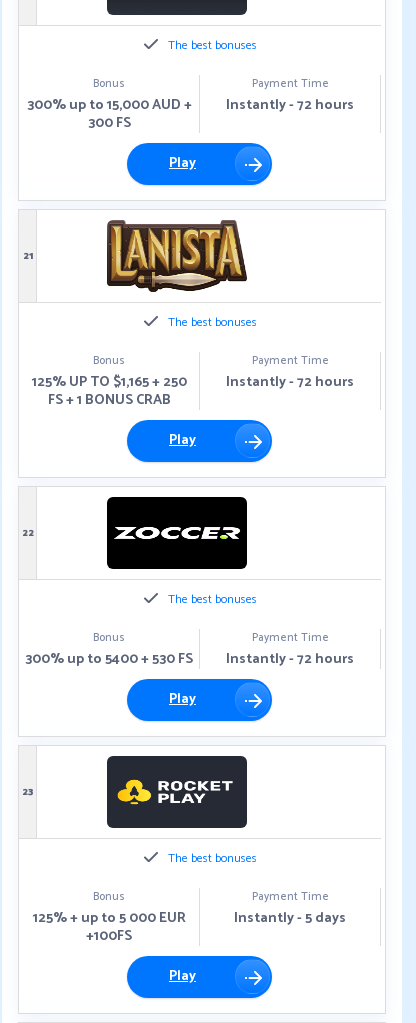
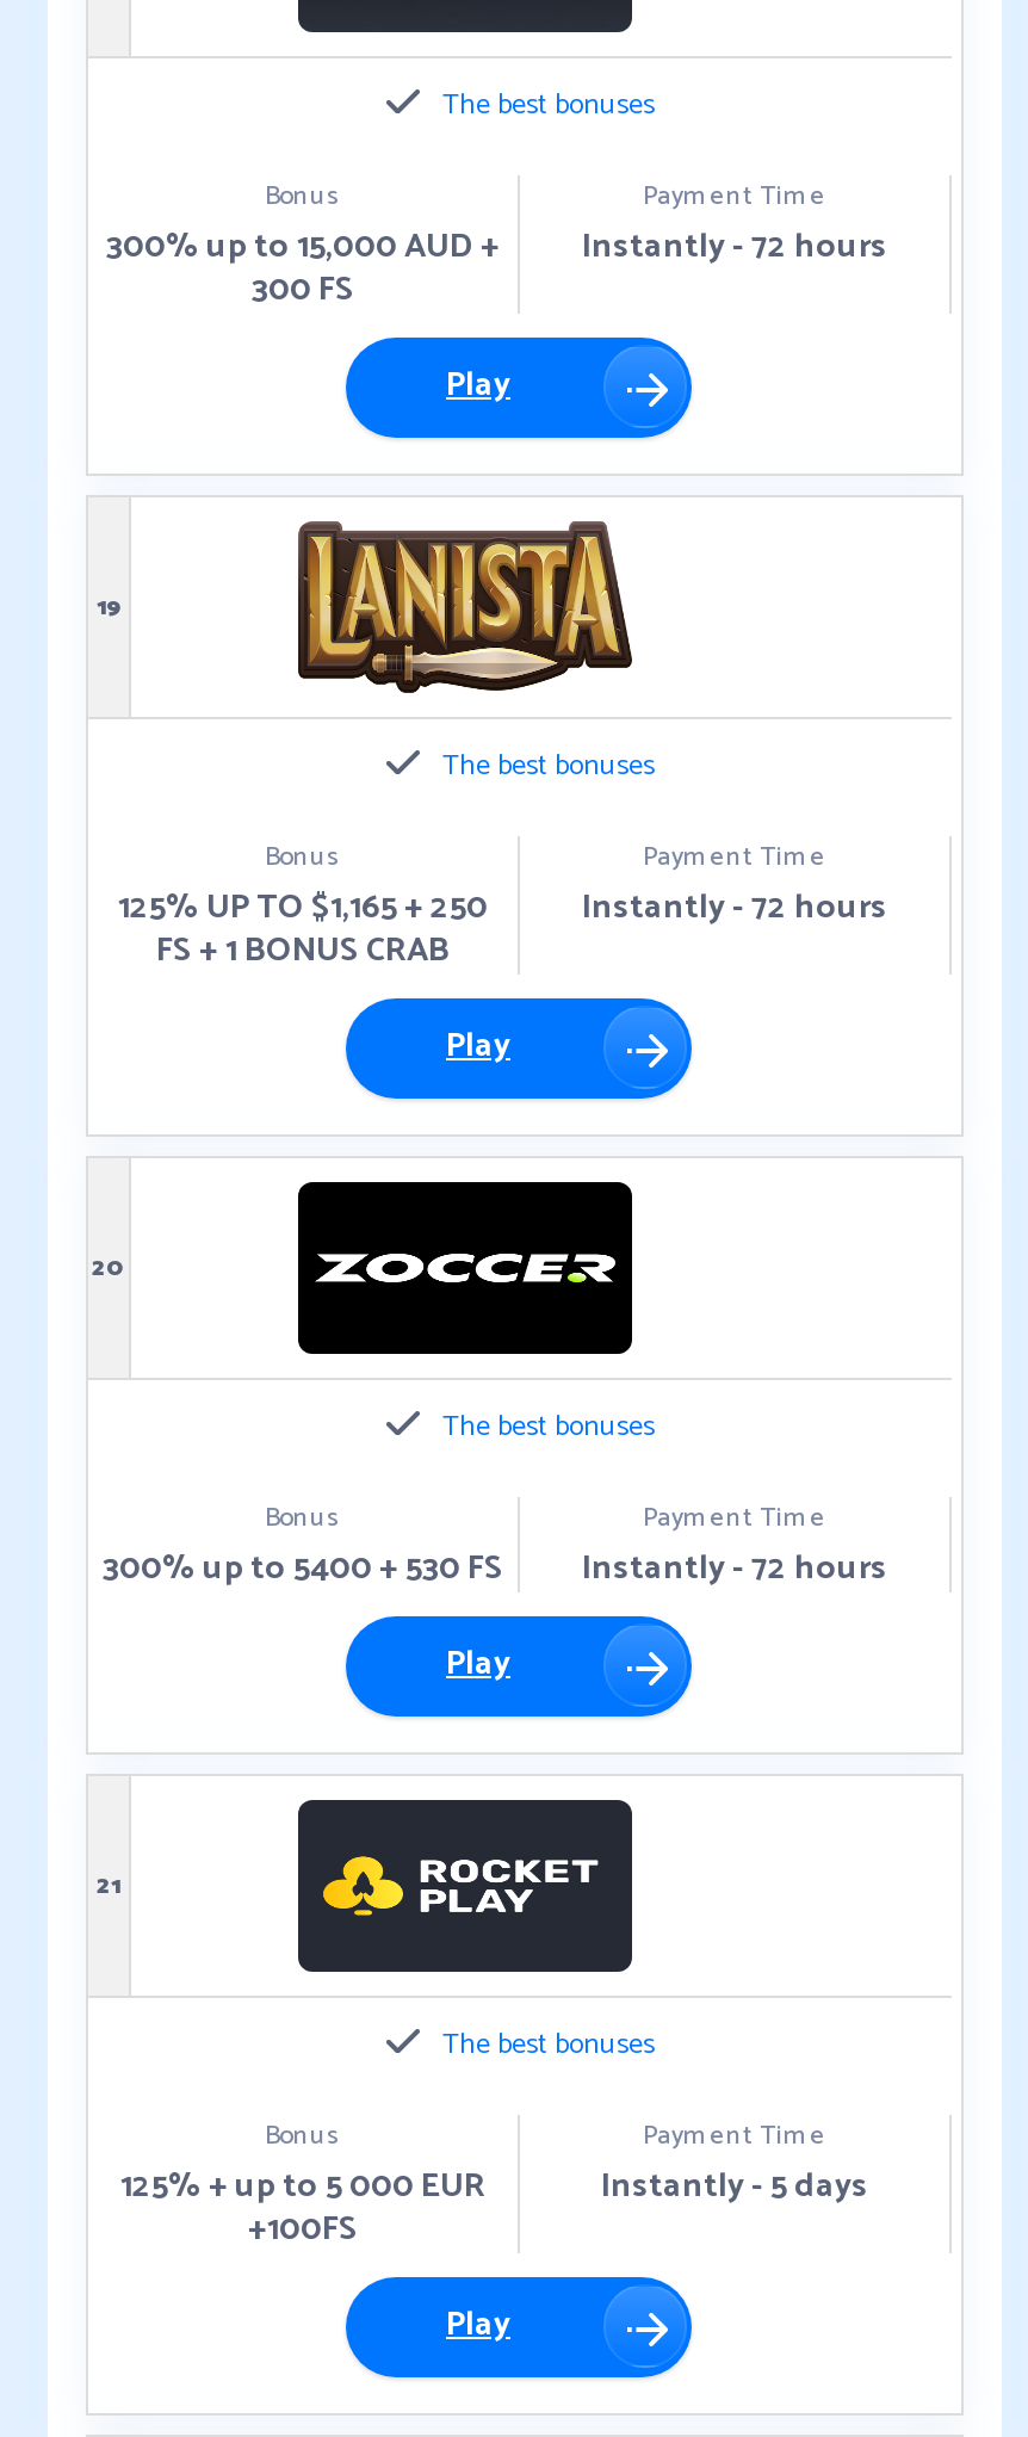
[22,248,32,264] 21 -> [97,589,120,627] 19
[21,525,33,541] 22 -> [92,1249,125,1288] 20
[22,784,33,800] 23 -> [97,1867,120,1905] 21

